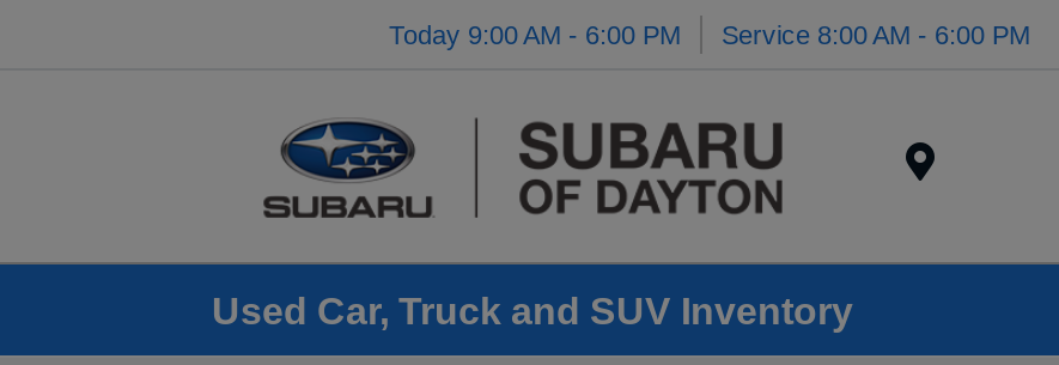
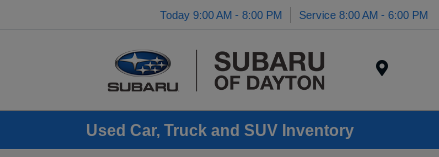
[389,19,1030,48] Today 9:00 AM - 6:00 PM Service 8:00 AM - 6:00 PM -> [160,8,428,20] Today 9:00 AM - 8:00 PM Service 8:00 AM - 6:00 PM

